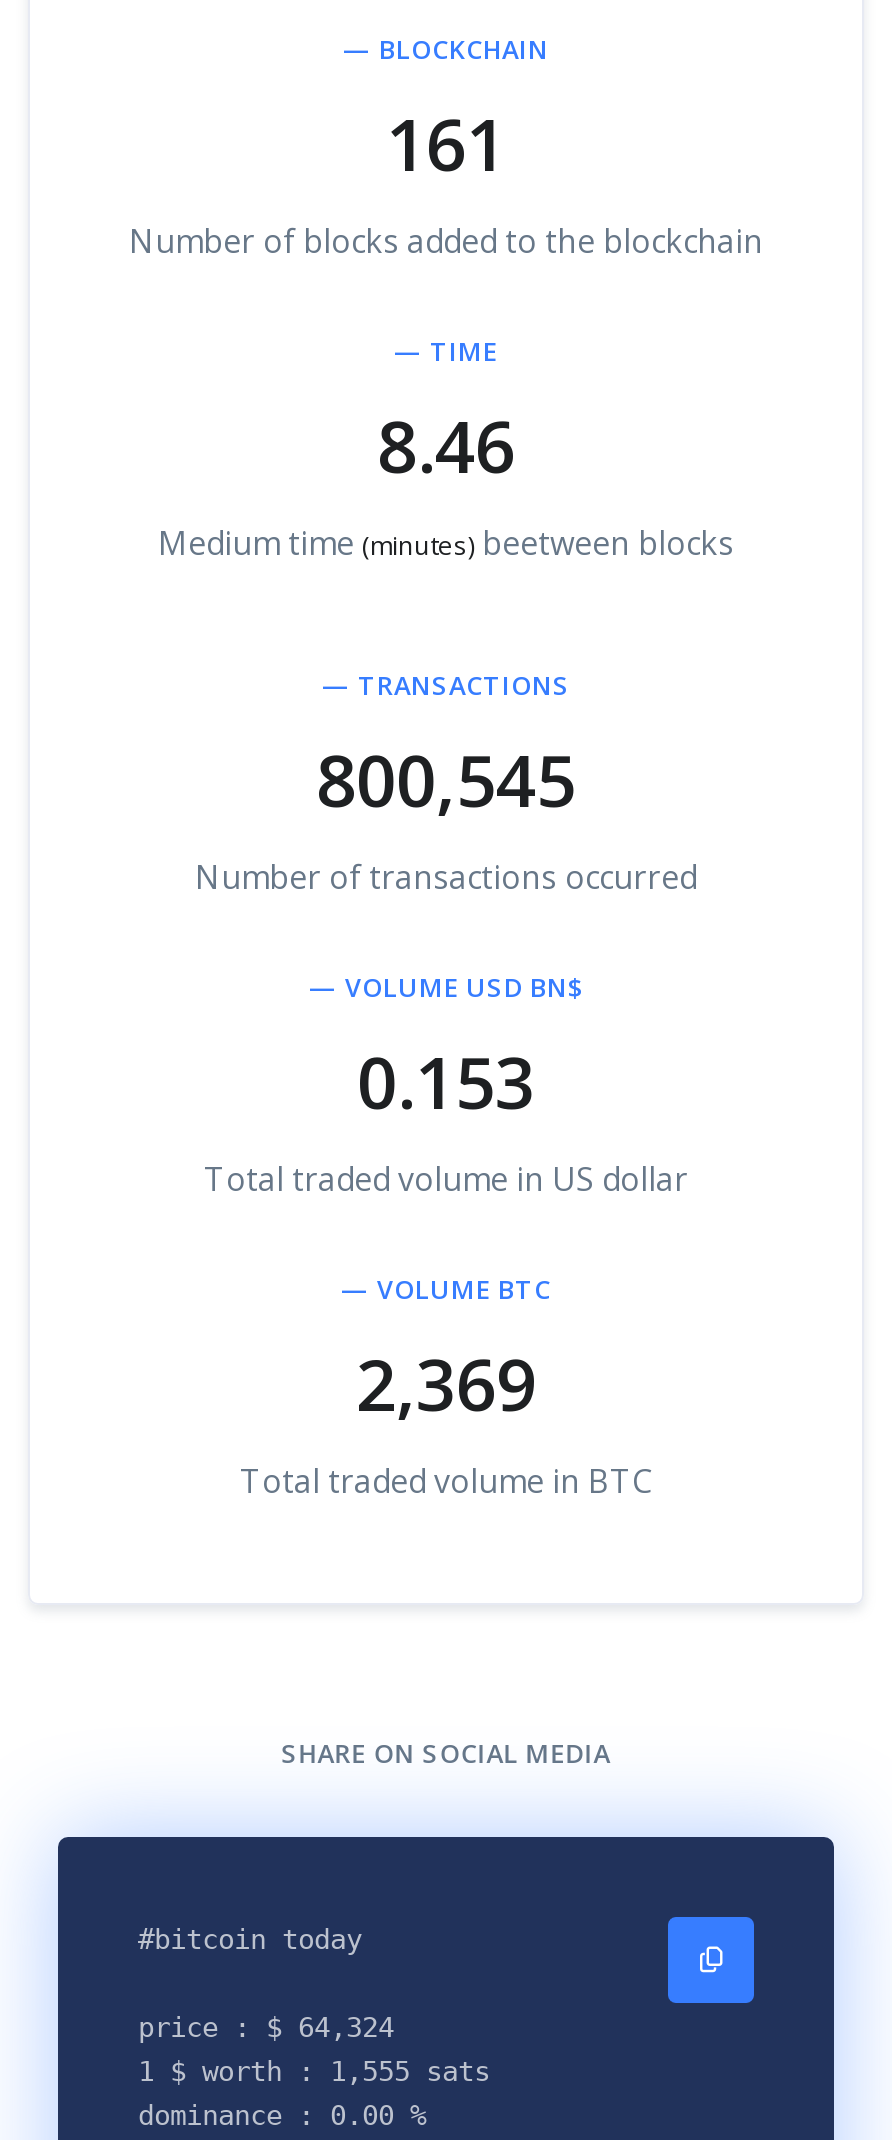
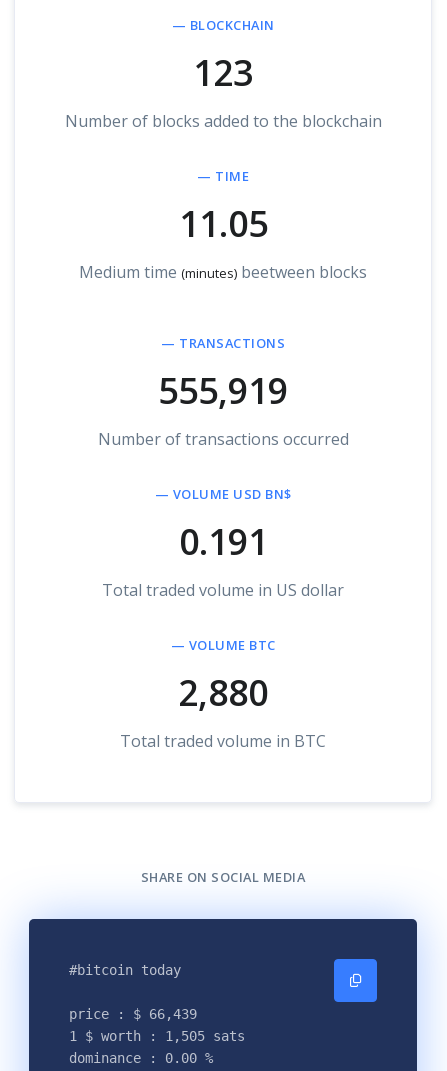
[386,95,506,191] 161 -> [193,48,253,96] 123
[377,397,515,493] 8.46 -> [178,199,267,247] 11.05
[316,731,576,827] 800,545 -> [158,366,288,414] 555,919
[357,1033,535,1129] 0.153 -> [178,517,267,565] 0.191
[356,1335,536,1431] 2,369 -> [178,668,268,716] 2,880
[138,2011,394,2043] price : $ 64,324 -> [69,1006,197,1022] price : $ 66,439
[138,2055,490,2087] 1 $ worth : 1,555 sats -> [69,1028,245,1044] 1 $ worth : 1,505 sats

